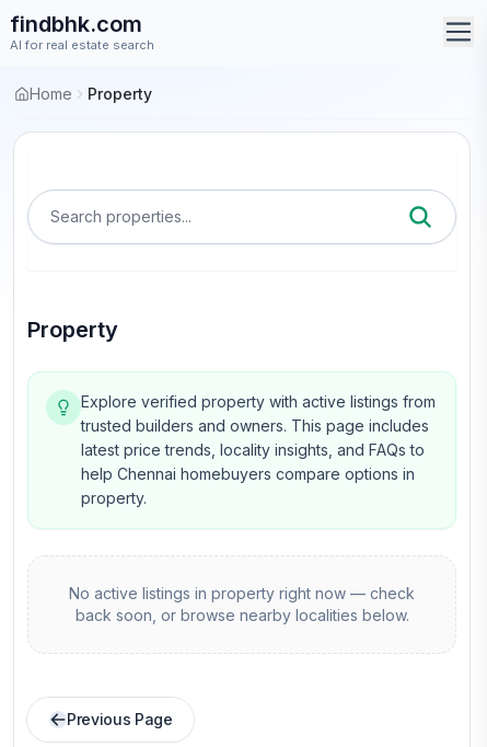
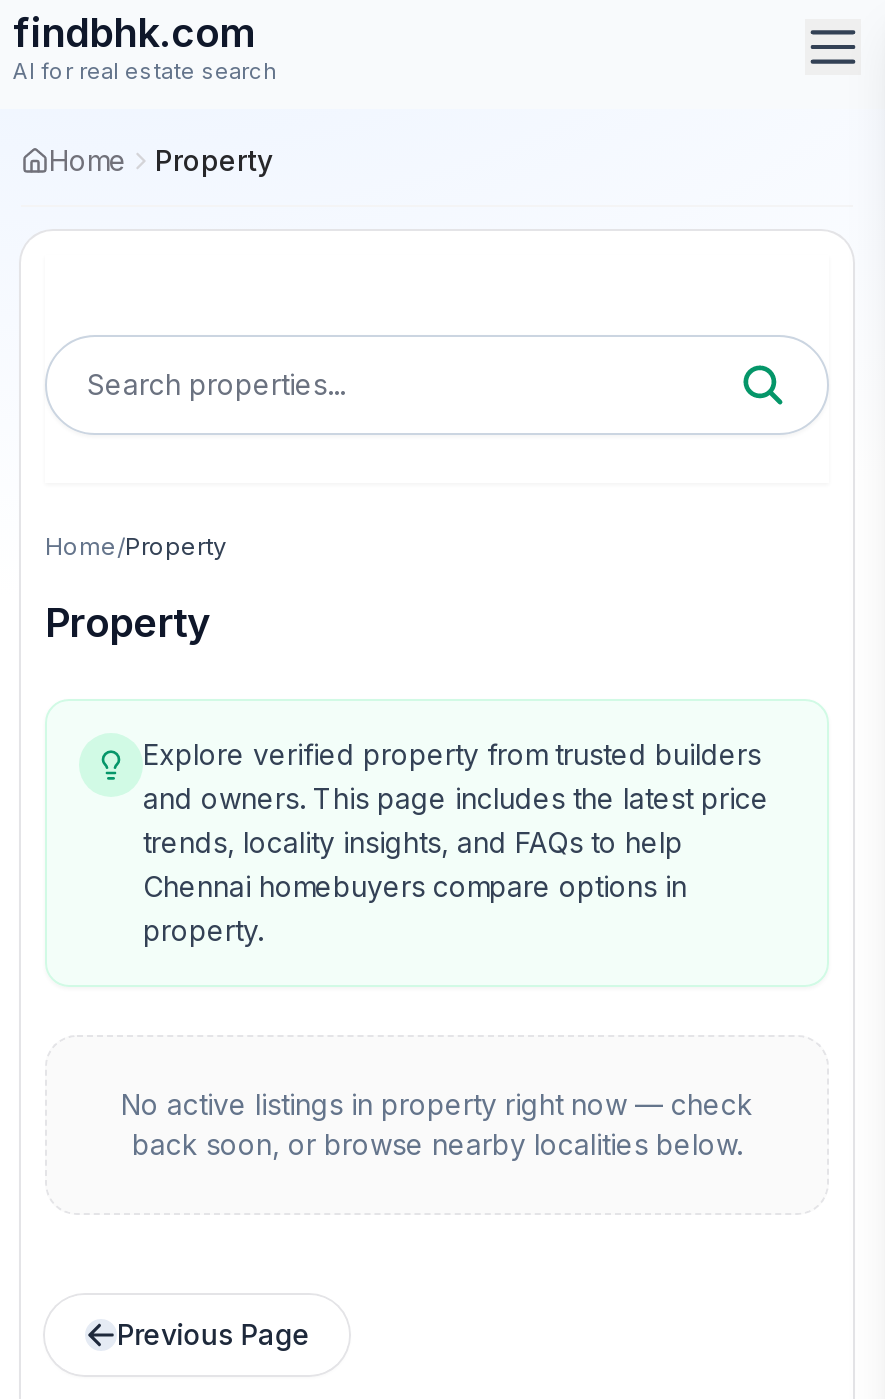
none -> [45,531,227,561] Home/Property
[81,392,436,483] Explore verified property with active listings from | trusted builders and owners. This page includes | latest price trends, locality insights, and FAQs to | help Chennai homebuyers compare options in -> [143,737,769,903] Explore verified property from trusted builders | and owners. This page includes the latest price | trends, locality insights, and FAQs to help | Chennai homebuyers compare options in

